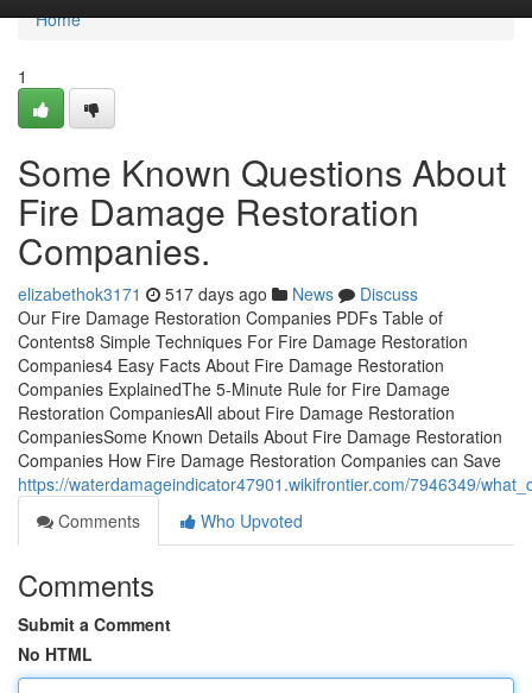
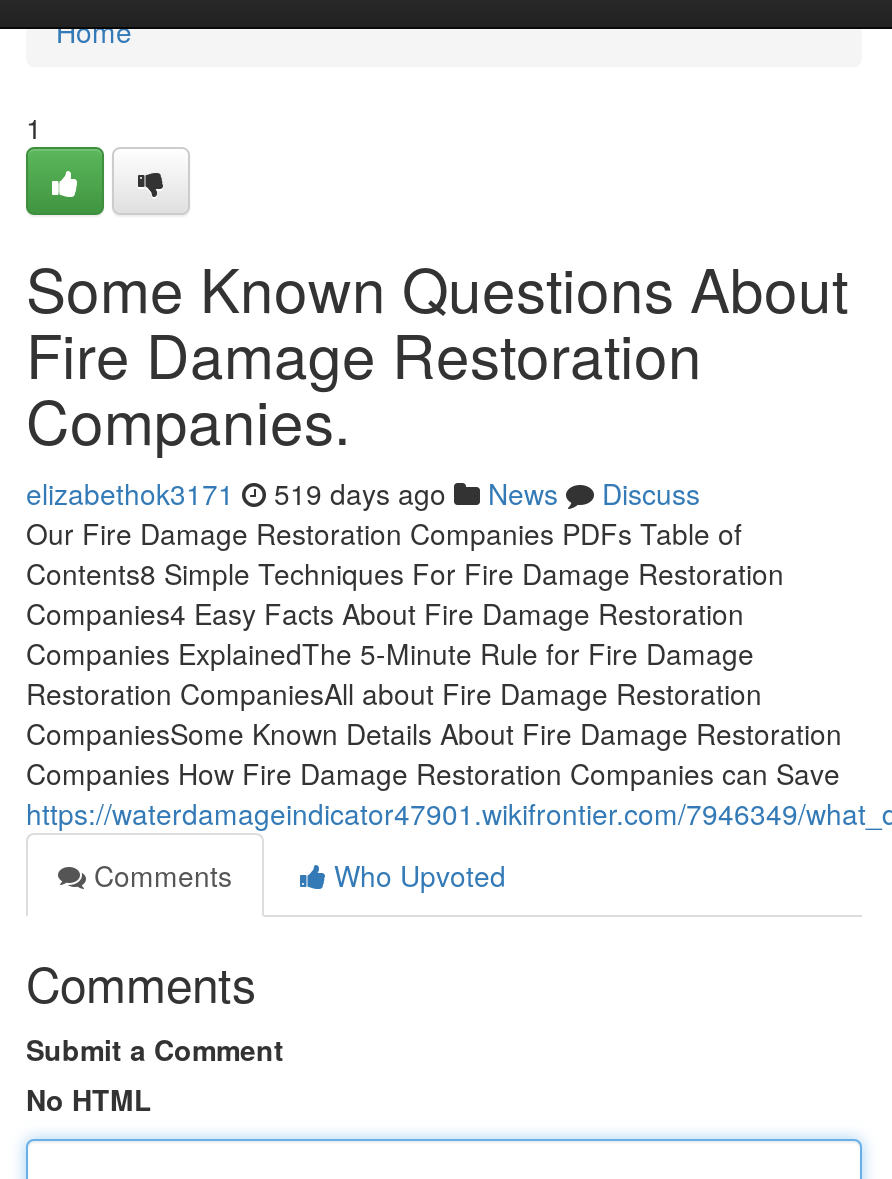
[18,282,418,305] elizabethok3171 517 days ago News Discuss -> [26,473,700,513] elizabethok3171 519 days ago News Discuss

